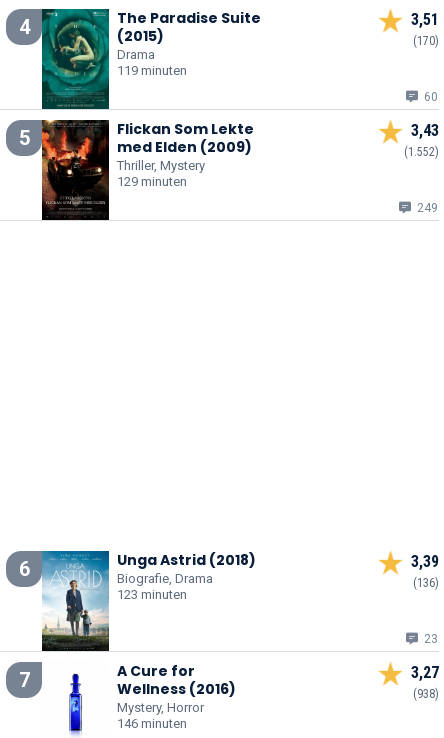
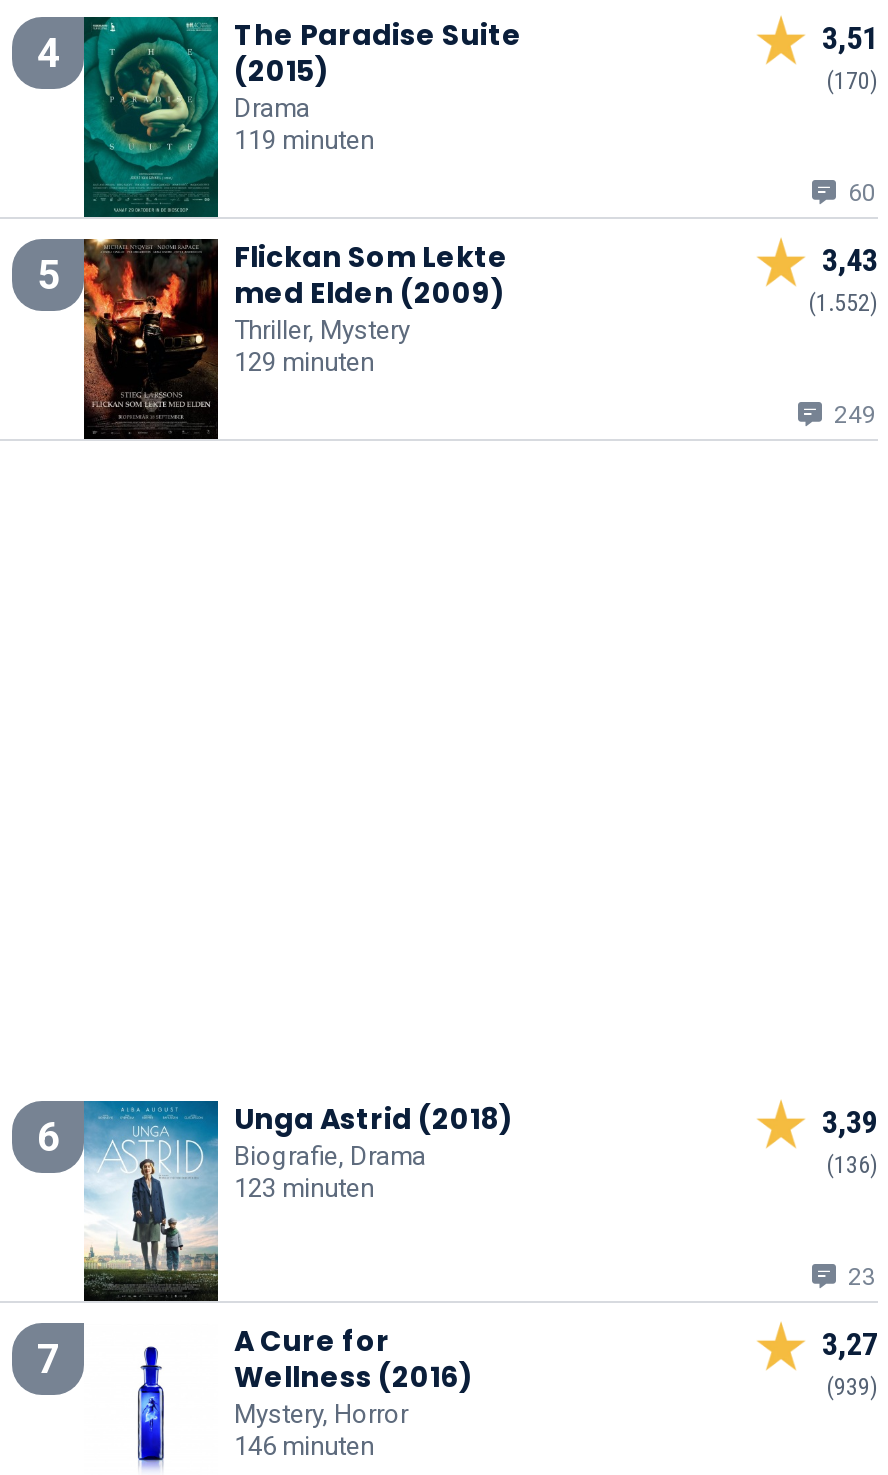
[413,687,439,701] (938) -> [826,1373,878,1401] (939)

